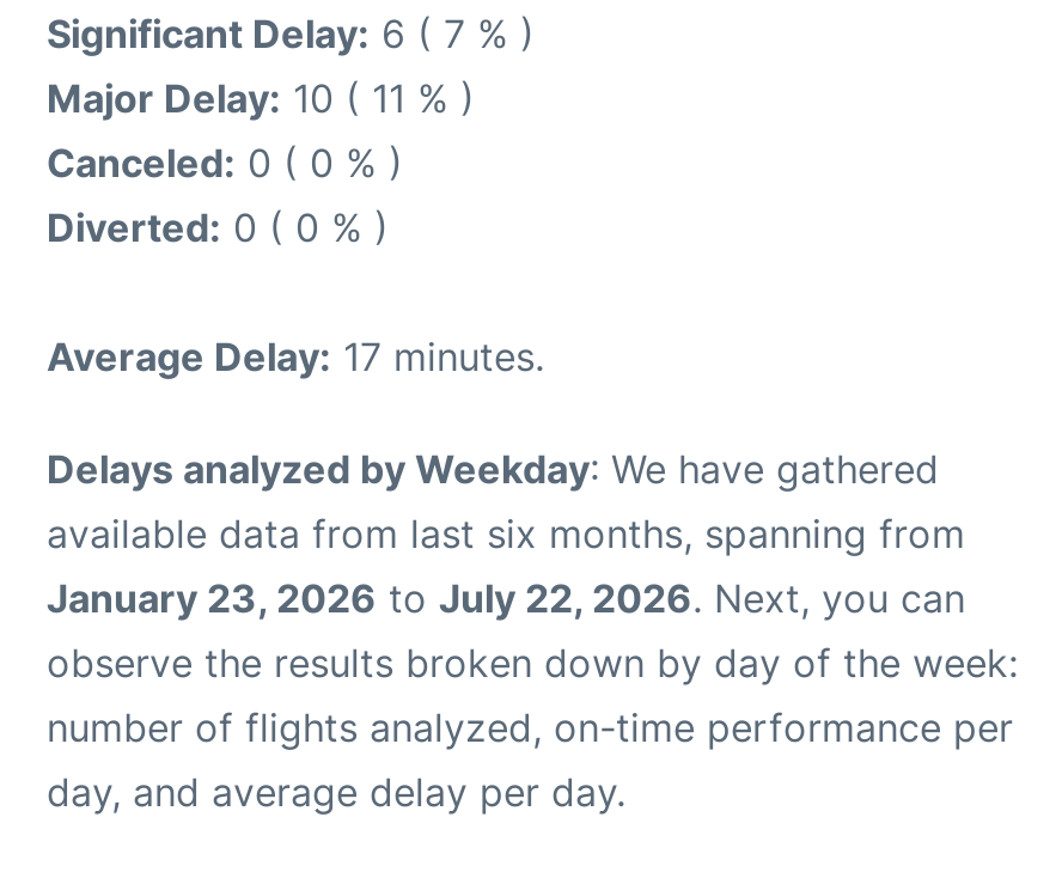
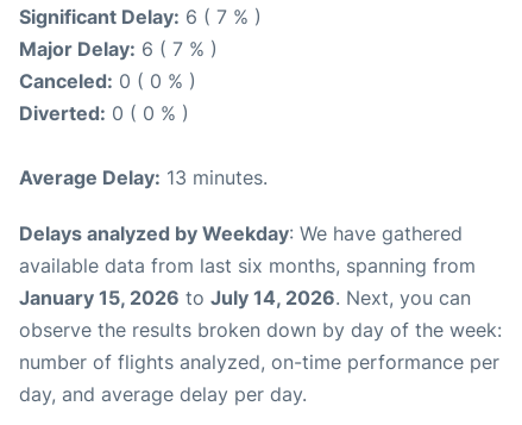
[47,74,475,122] Major Delay: 10 ( 11 % ) -> [19,37,218,61] Major Delay: 6 ( 7 % )
[47,332,544,380] Average Delay: 17 minutes. -> [19,165,268,189] Average Delay: 13 minutes.
[47,574,965,622] January 23, 2026 to July 22, 2026. Next, you can -> [19,286,471,309] January 15, 2026 to July 14, 2026. Next, you can

